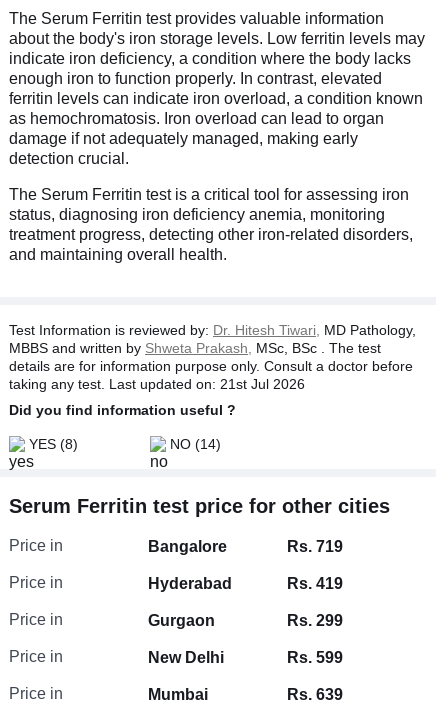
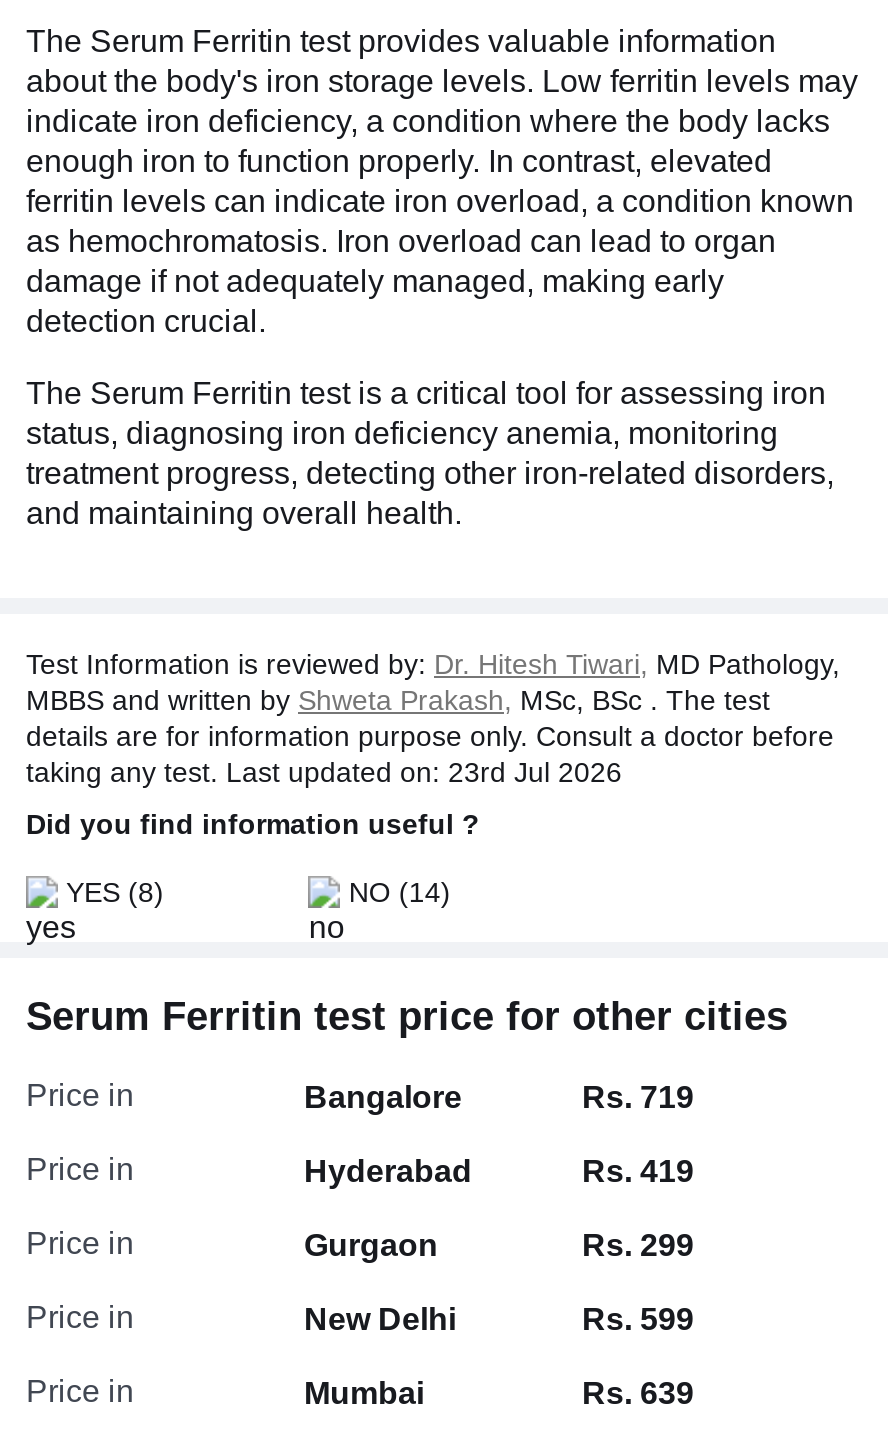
[9,376,305,392] taking any test. Last updated on: 21st Jul 2026 -> [26,756,622,788] taking any test. Last updated on: 23rd Jul 2026

